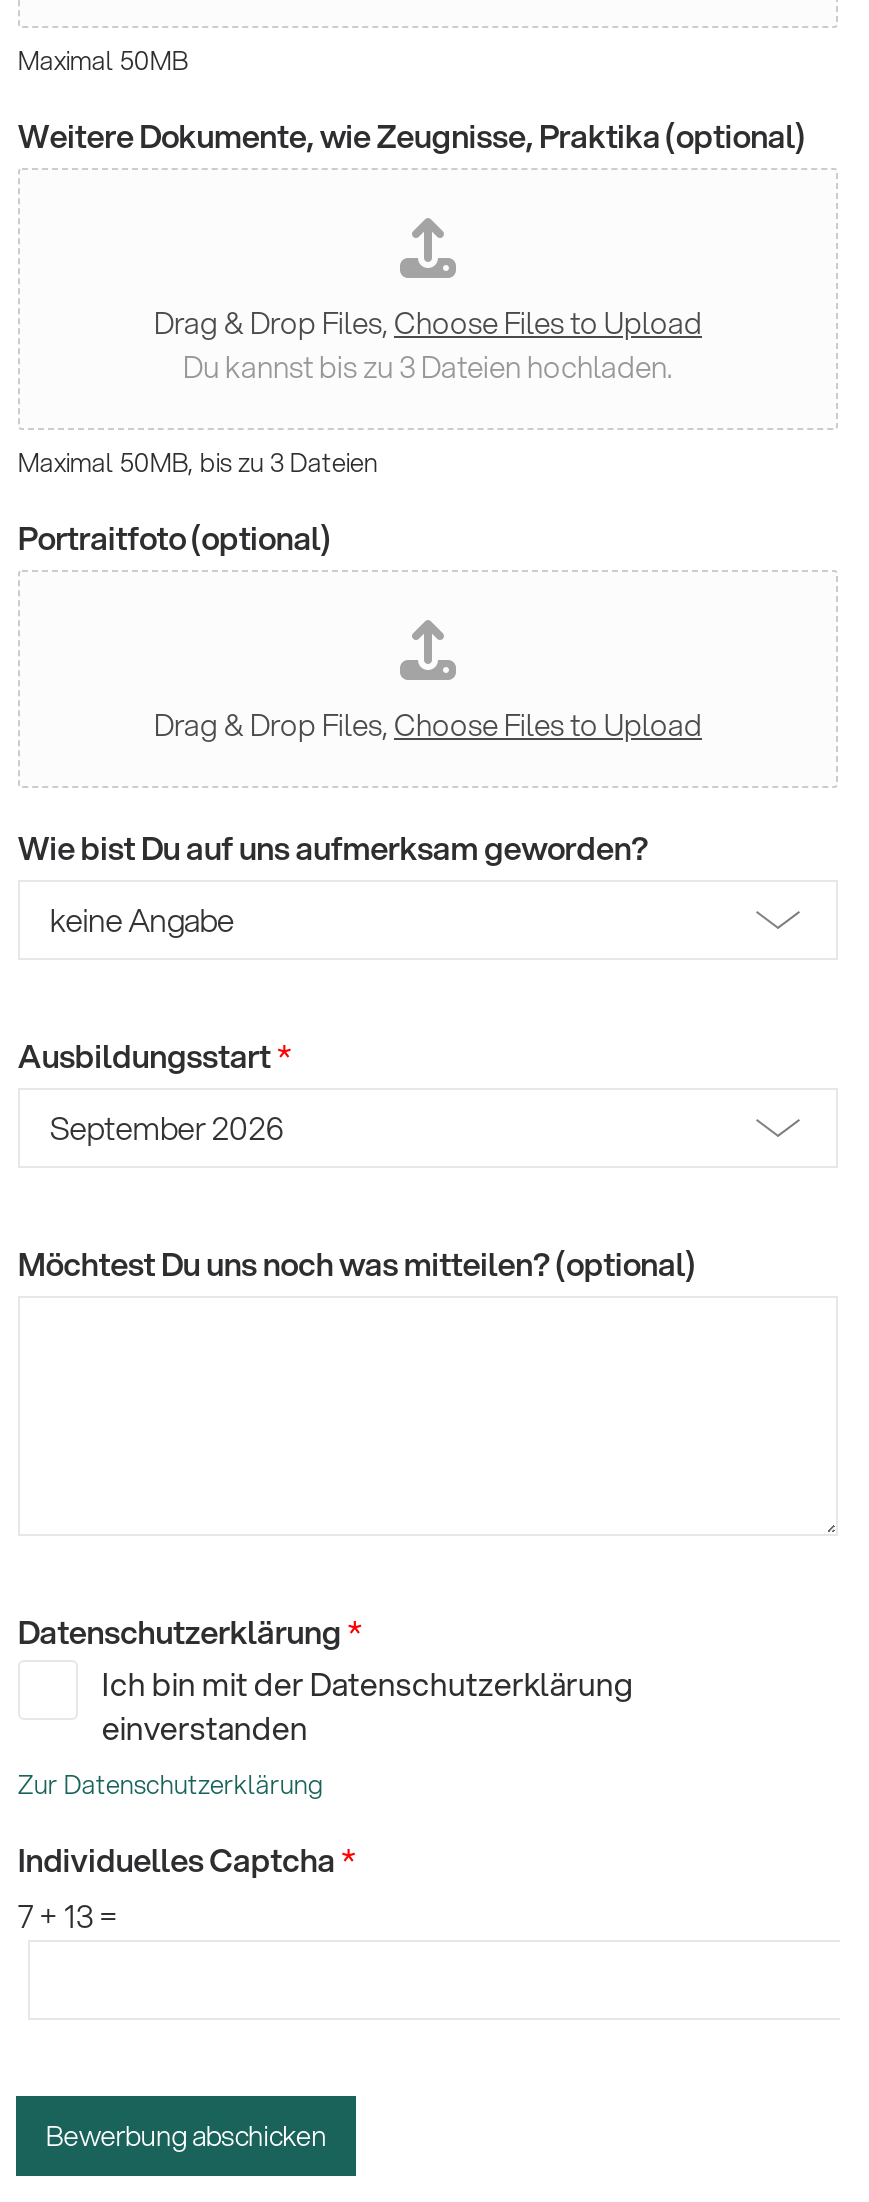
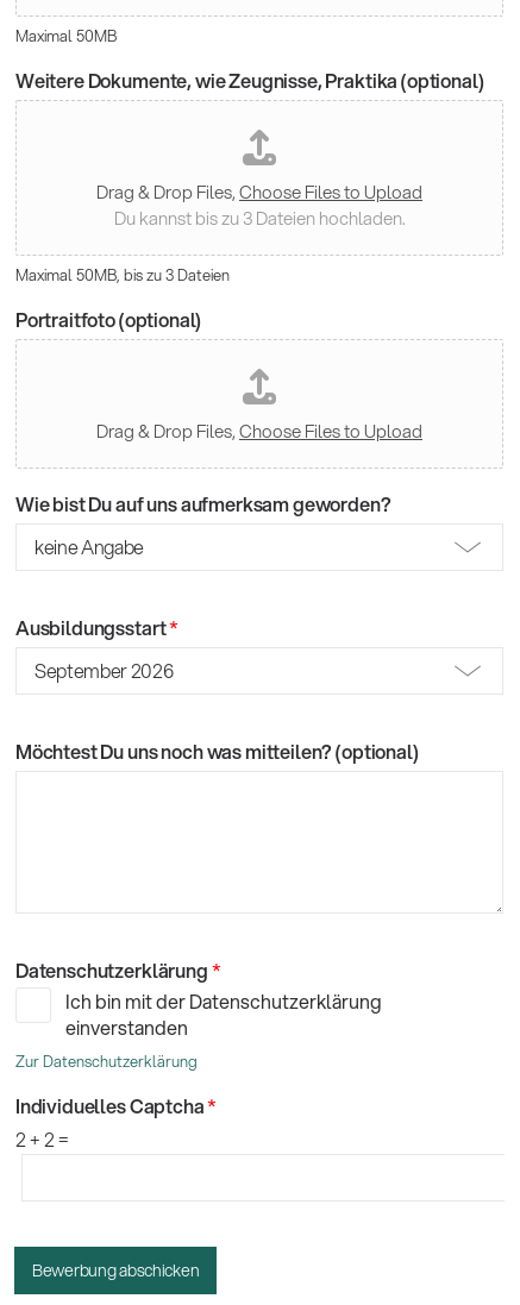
[18,1892,118,1938] 7 + 13 = -> [15,1125,69,1153] 2 + 2 =

